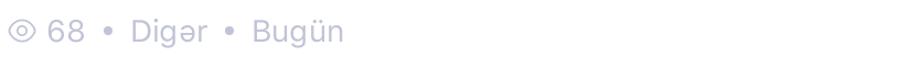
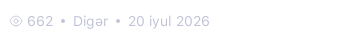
[38,13,95,48] 68 -> [23,13,57,29] 662
[251,13,344,48] Bugün -> [128,13,210,29] 20 iyul 2026

